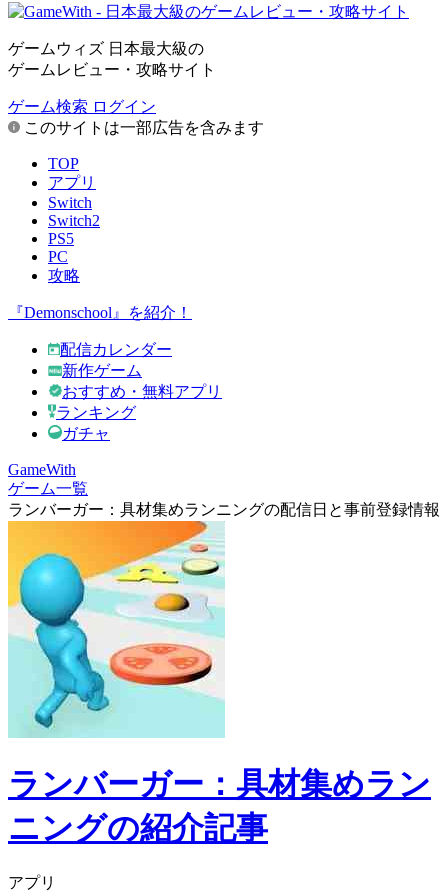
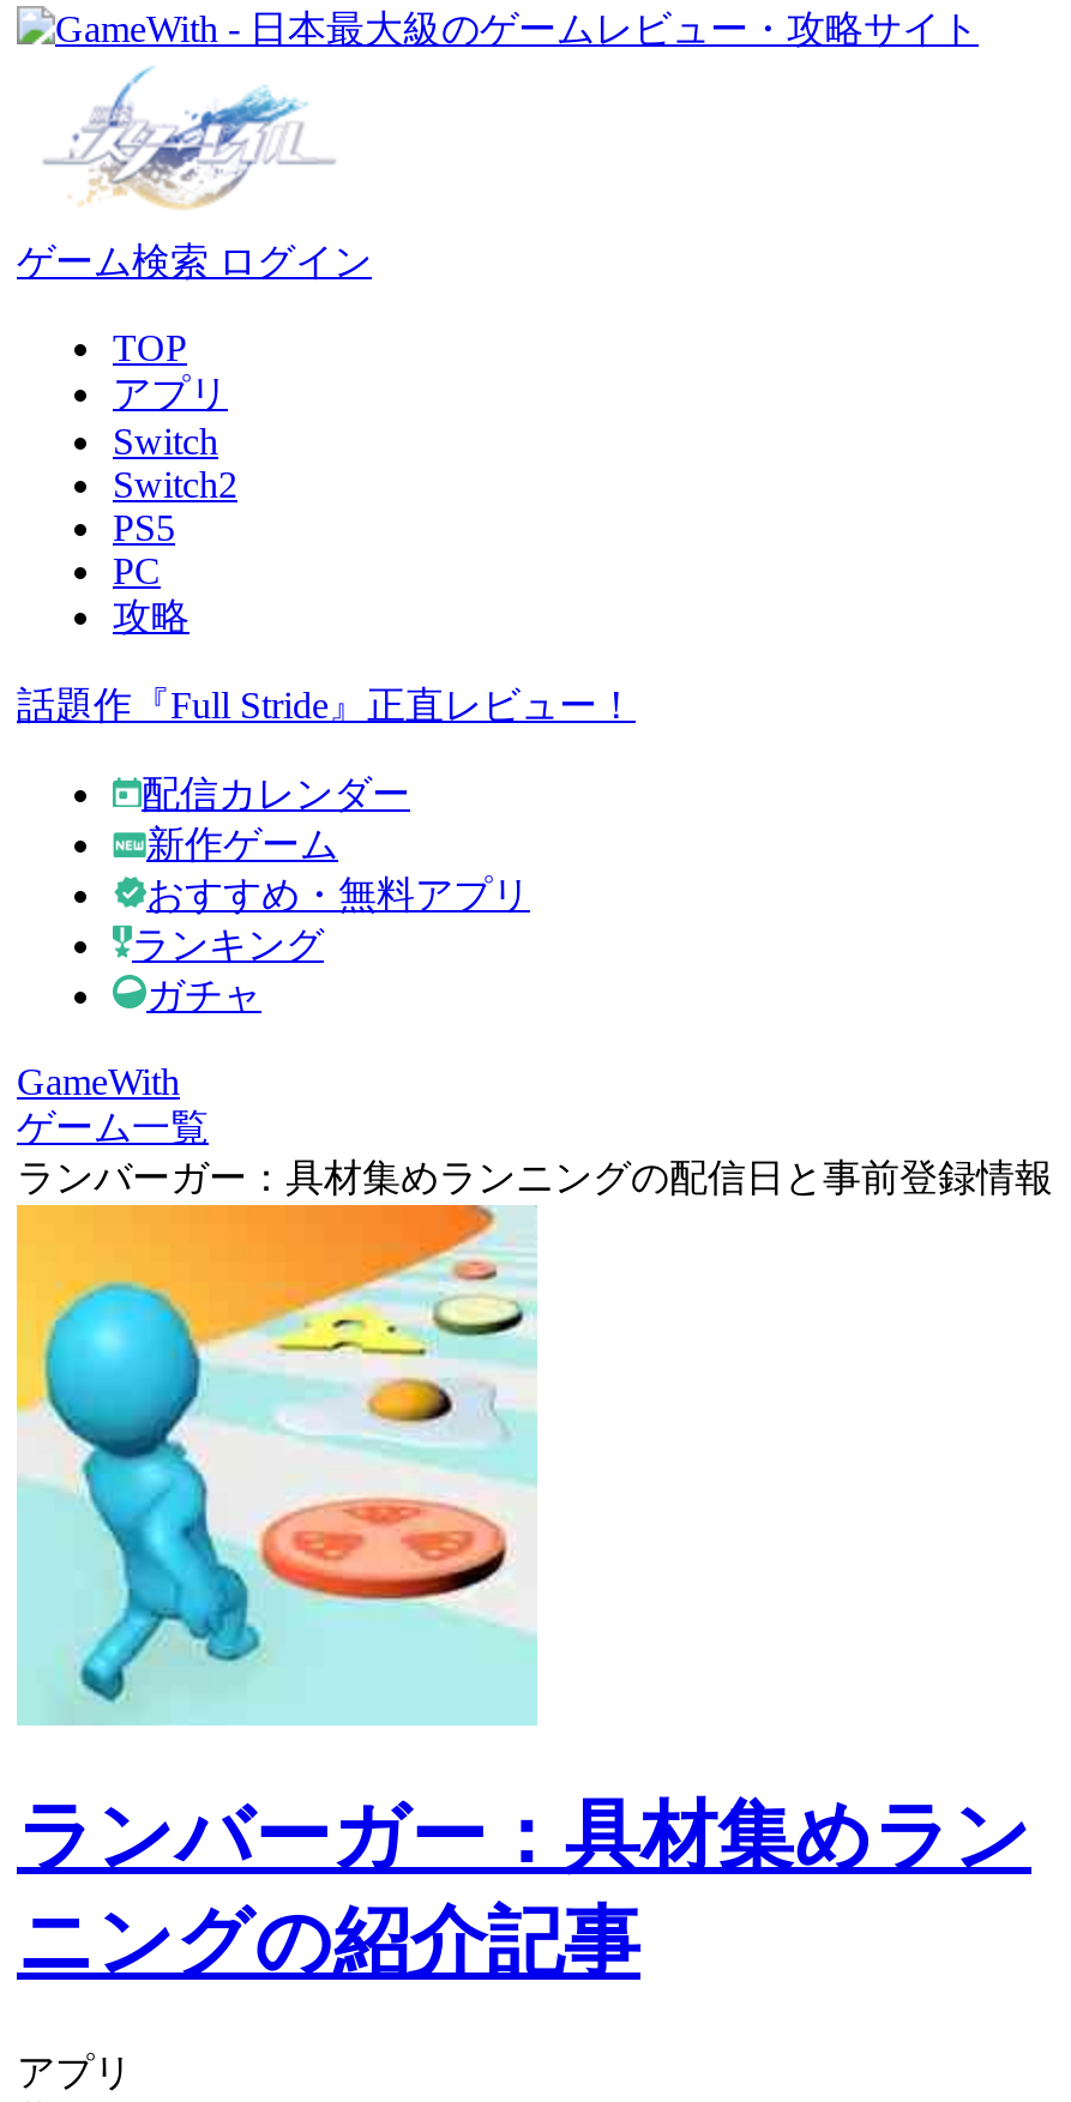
[8,40,216,78] ゲームウィズ 日本最大級の | ゲームレビュー・攻略サイト -> none
[20,119,264,136] このサイトは一部広告を含みます -> none
[8,304,192,321] 『Demonschool』を紹介！ -> [17,685,636,725] 話題作『Full Stride』正直レビュー！

